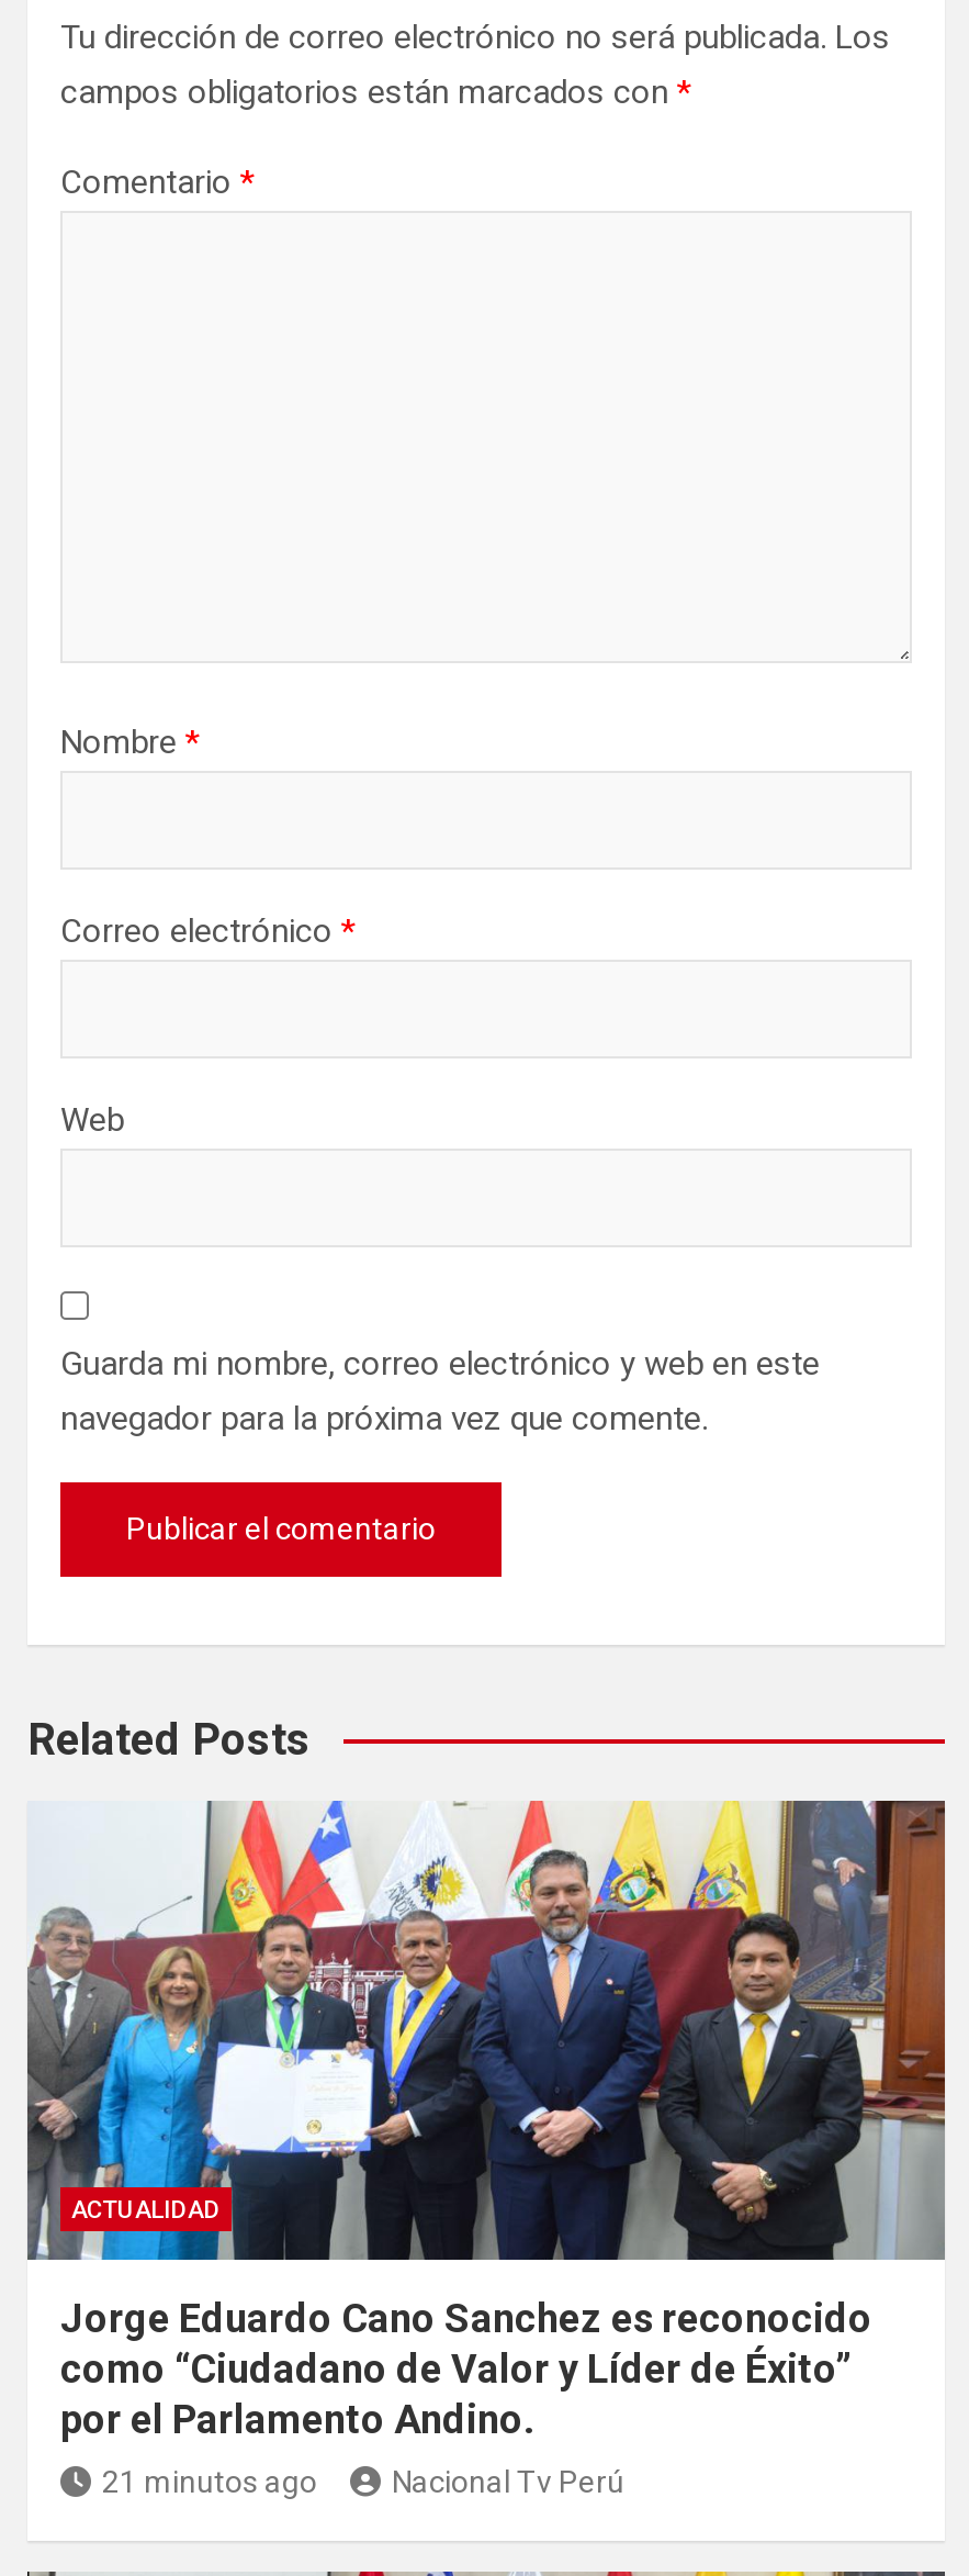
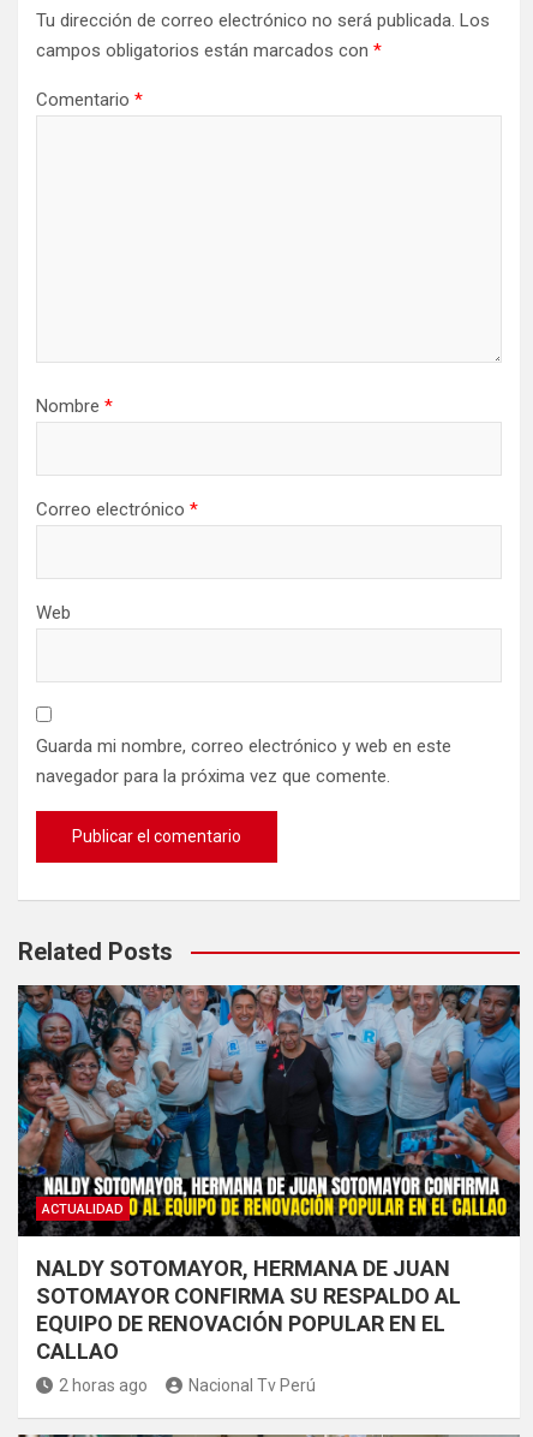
[25,1799,947,2442] [image] | Jorge Eduardo Cano Sanchez es reconocido | como “Ciudadano de Valor y Líder de Éxito” | por el Parlamento Andino. -> [17,984,521,1364] [image] | NALDY SOTOMAYOR, HERMANA DE JUAN | SOTOMAYOR CONFIRMA SU RESPALDO AL | EQUIPO DE RENOVACIÓN POPULAR EN EL | CALLAO
[102,2464,317,2500] 21 minutos ago -> [59,1376,148,1395] 2 horas ago

